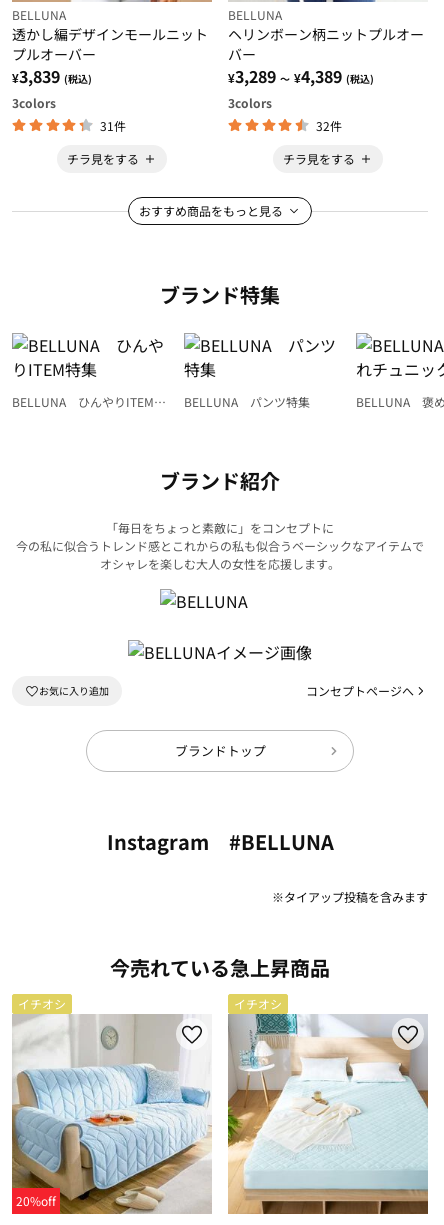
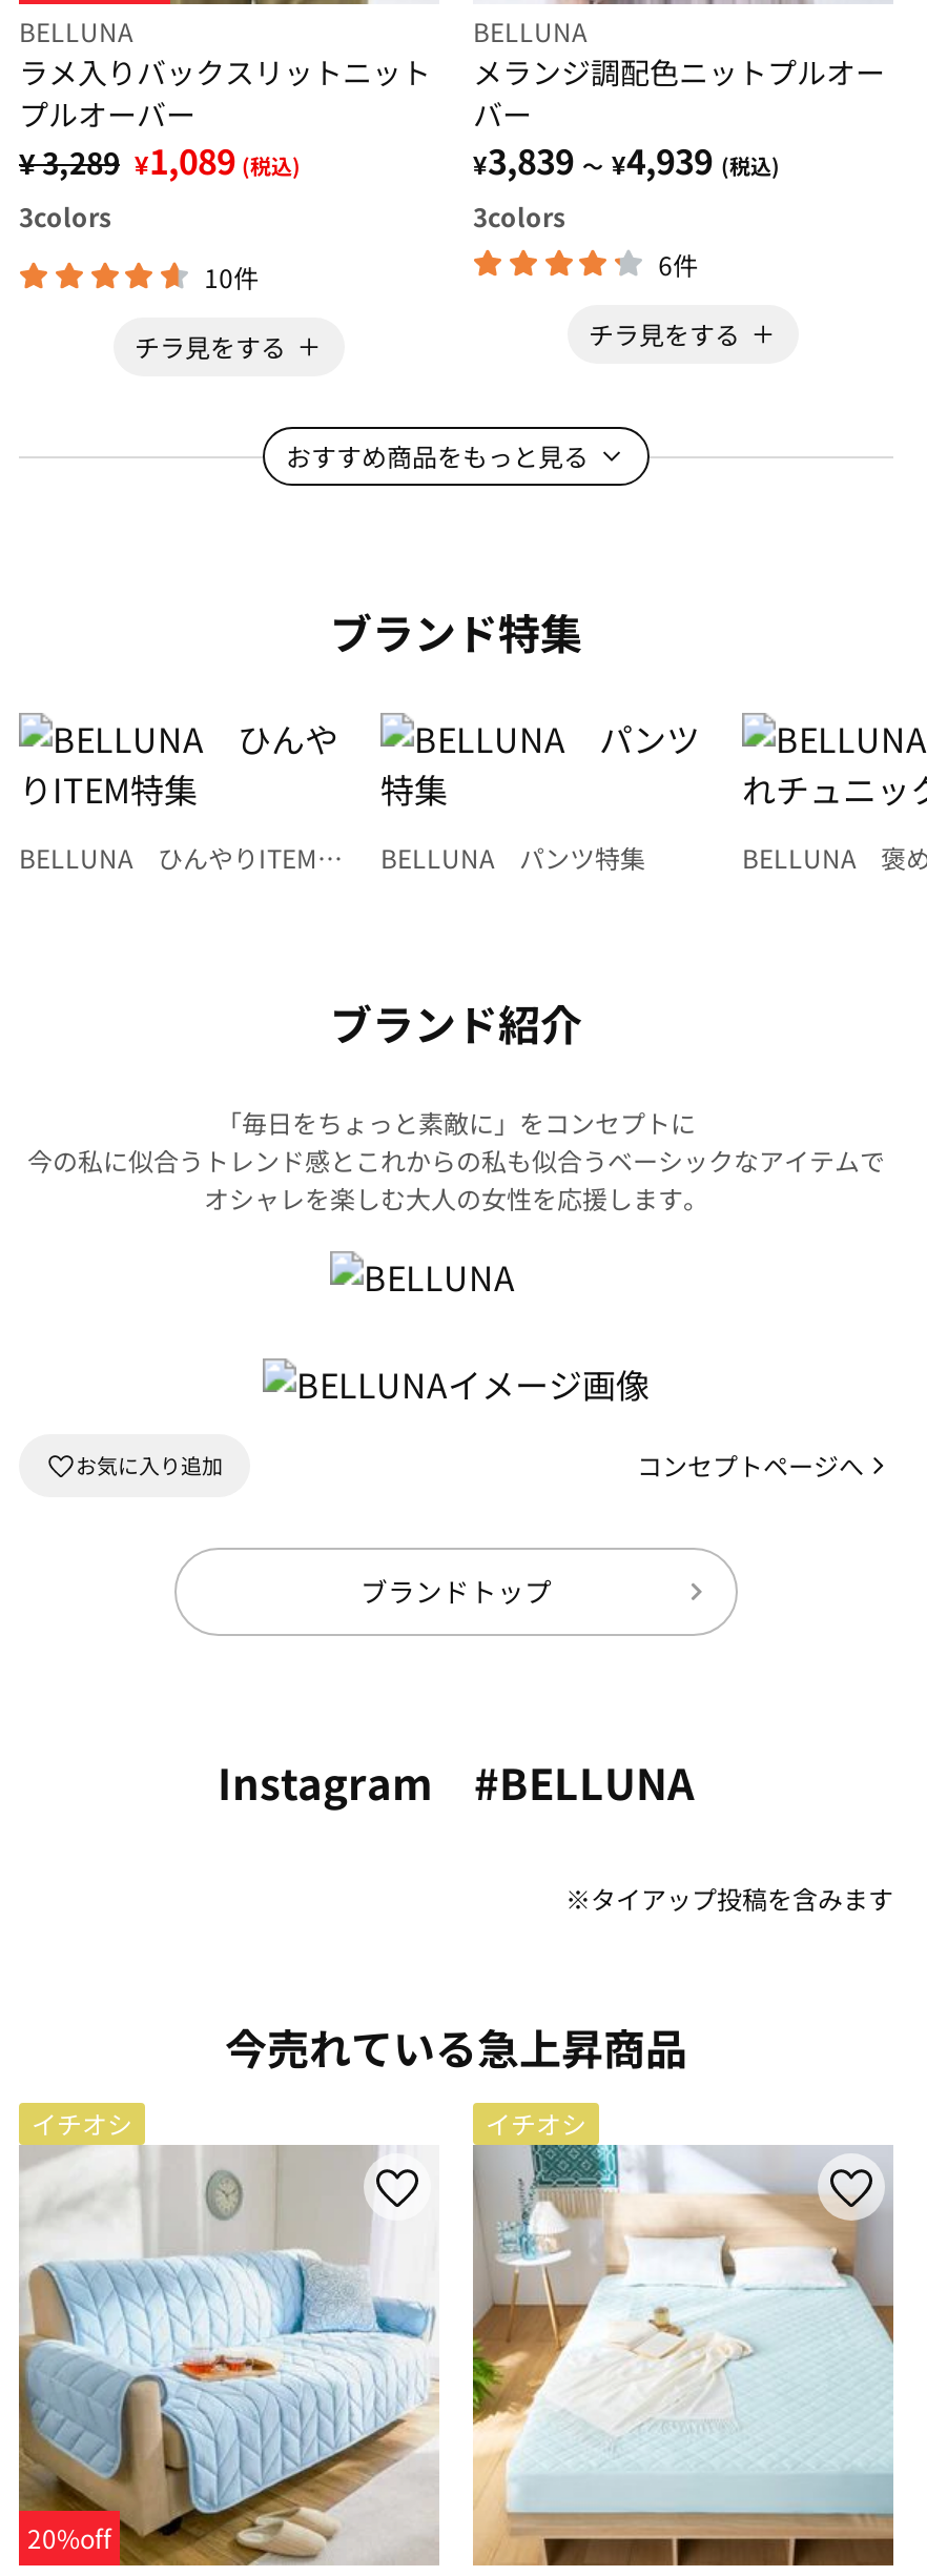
[12,24,208,44] 透かし編デザインモールニット -> [19,50,431,93] ラメ入りバックスリットニット
[228,24,424,44] ヘリンボーン柄ニットプルオー -> [473,50,885,93] メランジ調配色ニットプルオー
[12,64,92,88] ¥3,839 (税込) -> [19,135,301,185] ¥ 3,289 ¥1,089 (税込)
[228,64,374,88] ¥3,289 ～ ¥4,389 (税込) -> [473,135,780,185] ¥3,839 ～ ¥4,939 (税込)
[100,117,126,134] 31件 -> [204,258,259,294] 10件
[316,117,342,134] 32件 -> [658,246,698,281] 6件

